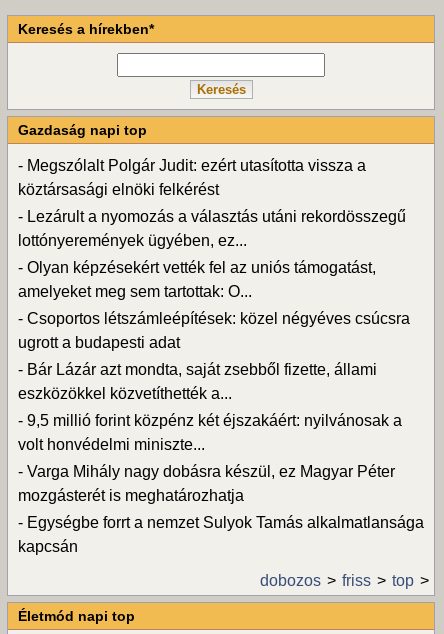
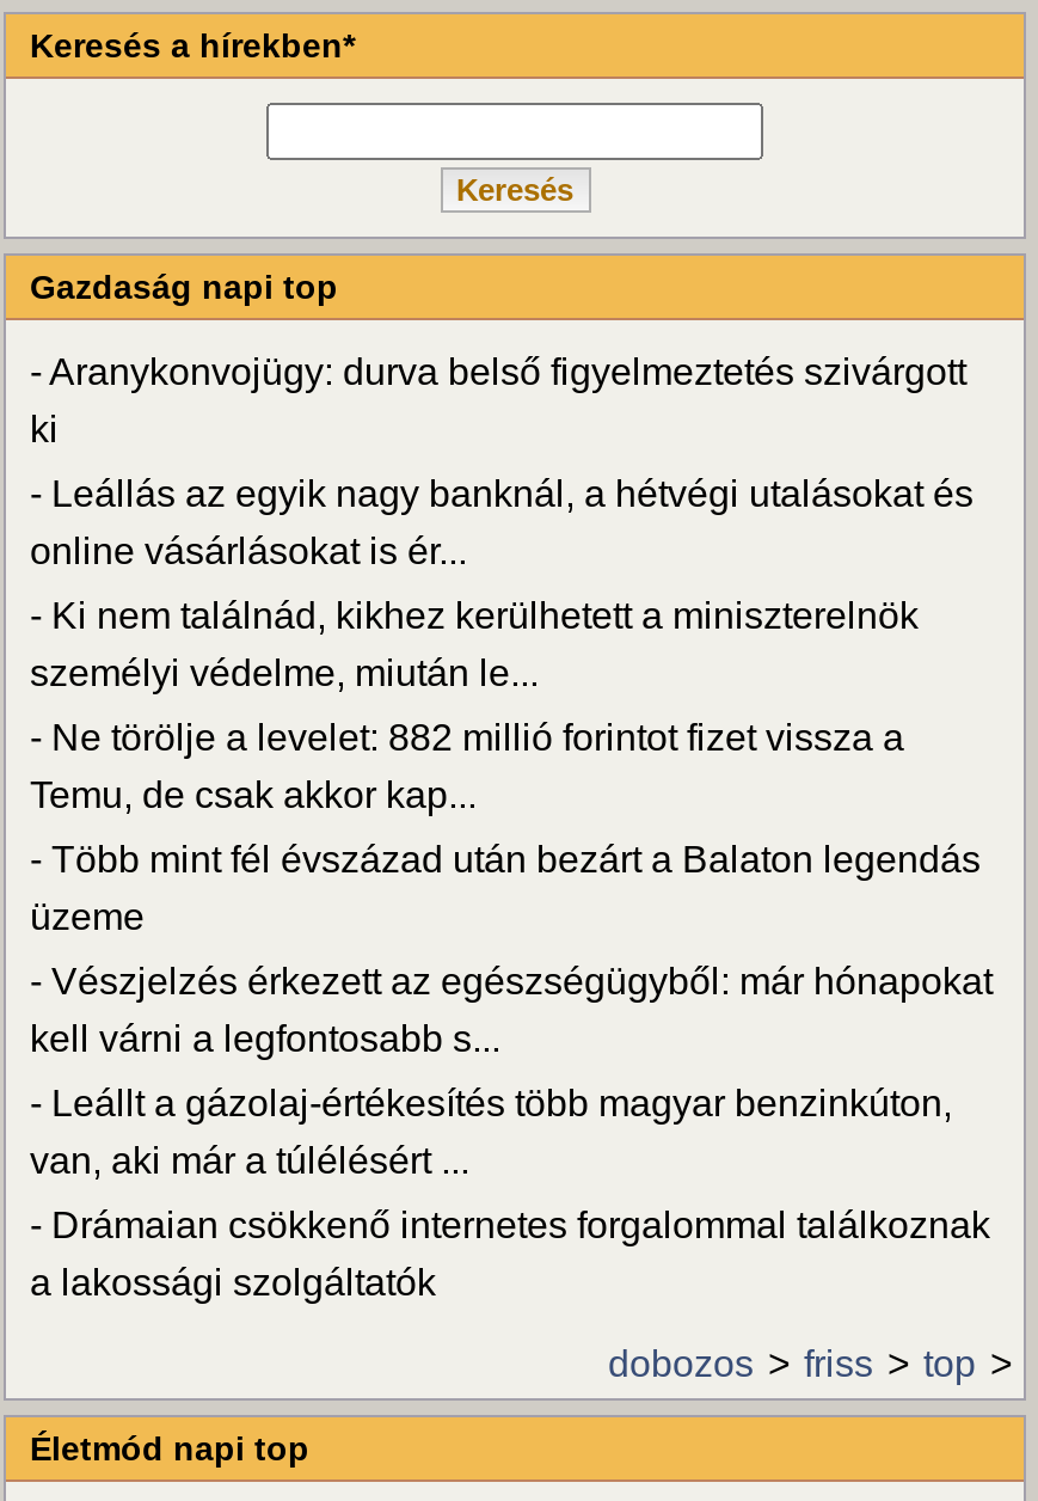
[18,157,366,198] - Megszólalt Polgár Judit: ezért utasította vissza a | köztársasági elnöki felkérést -> [30,351,966,449] - Aranykonvojügy: durva belső figyelmeztetés szivárgott | ki
[18,208,406,249] - Lezárult a nyomozás a választás utáni rekordösszegű | lottónyeremények ügyében, ez... -> [30,473,973,571] - Leállás az egyik nagy banknál, a hétvégi utalásokat és | online vásárlásokat is ér...
[18,259,376,300] - Olyan képzésekért vették fel az uniós támogatást, | amelyeket meg sem tartottak: O... -> [30,595,919,693] - Ki nem találnád, kikhez kerülhetett a miniszterelnök | személyi védelme, miután le...
[18,310,410,351] - Csoportos létszámleépítések: közel négyéves csúcsra | ugrott a budapesti adat -> [30,717,904,815] - Ne törölje a levelet: 882 millió forintot fizet vissza a | Temu, de csak akkor kap...
[18,361,377,402] - Bár Lázár azt mondta, saját zsebből fizette, állami | eszközökkel közvetíthették a... -> [30,839,981,937] - Több mint fél évszázad után bezárt a Balaton legendás | üzeme
[18,412,402,453] - 9,5 millió forint közpénz két éjszakáért: nyilvánosak a | volt honvédelmi miniszte... -> [30,961,993,1059] - Vészjelzés érkezett az egészségügyből: már hónapokat | kell várni a legfontosabb s...
[18,463,395,504] - Varga Mihály nagy dobásra készül, ez Magyar Péter | mozgásterét is meghatározhatja -> [30,1083,952,1181] - Leállt a gázolaj-értékesítés több magyar benzinkúton, | van, aki már a túlélésért ...
[18,514,424,555] - Egységbe forrt a nemzet Sulyok Tamás alkalmatlansága | kapcsán -> [30,1205,990,1303] - Drámaian csökkenő internetes forgalommal találkoznak | a lakossági szolgáltatók

